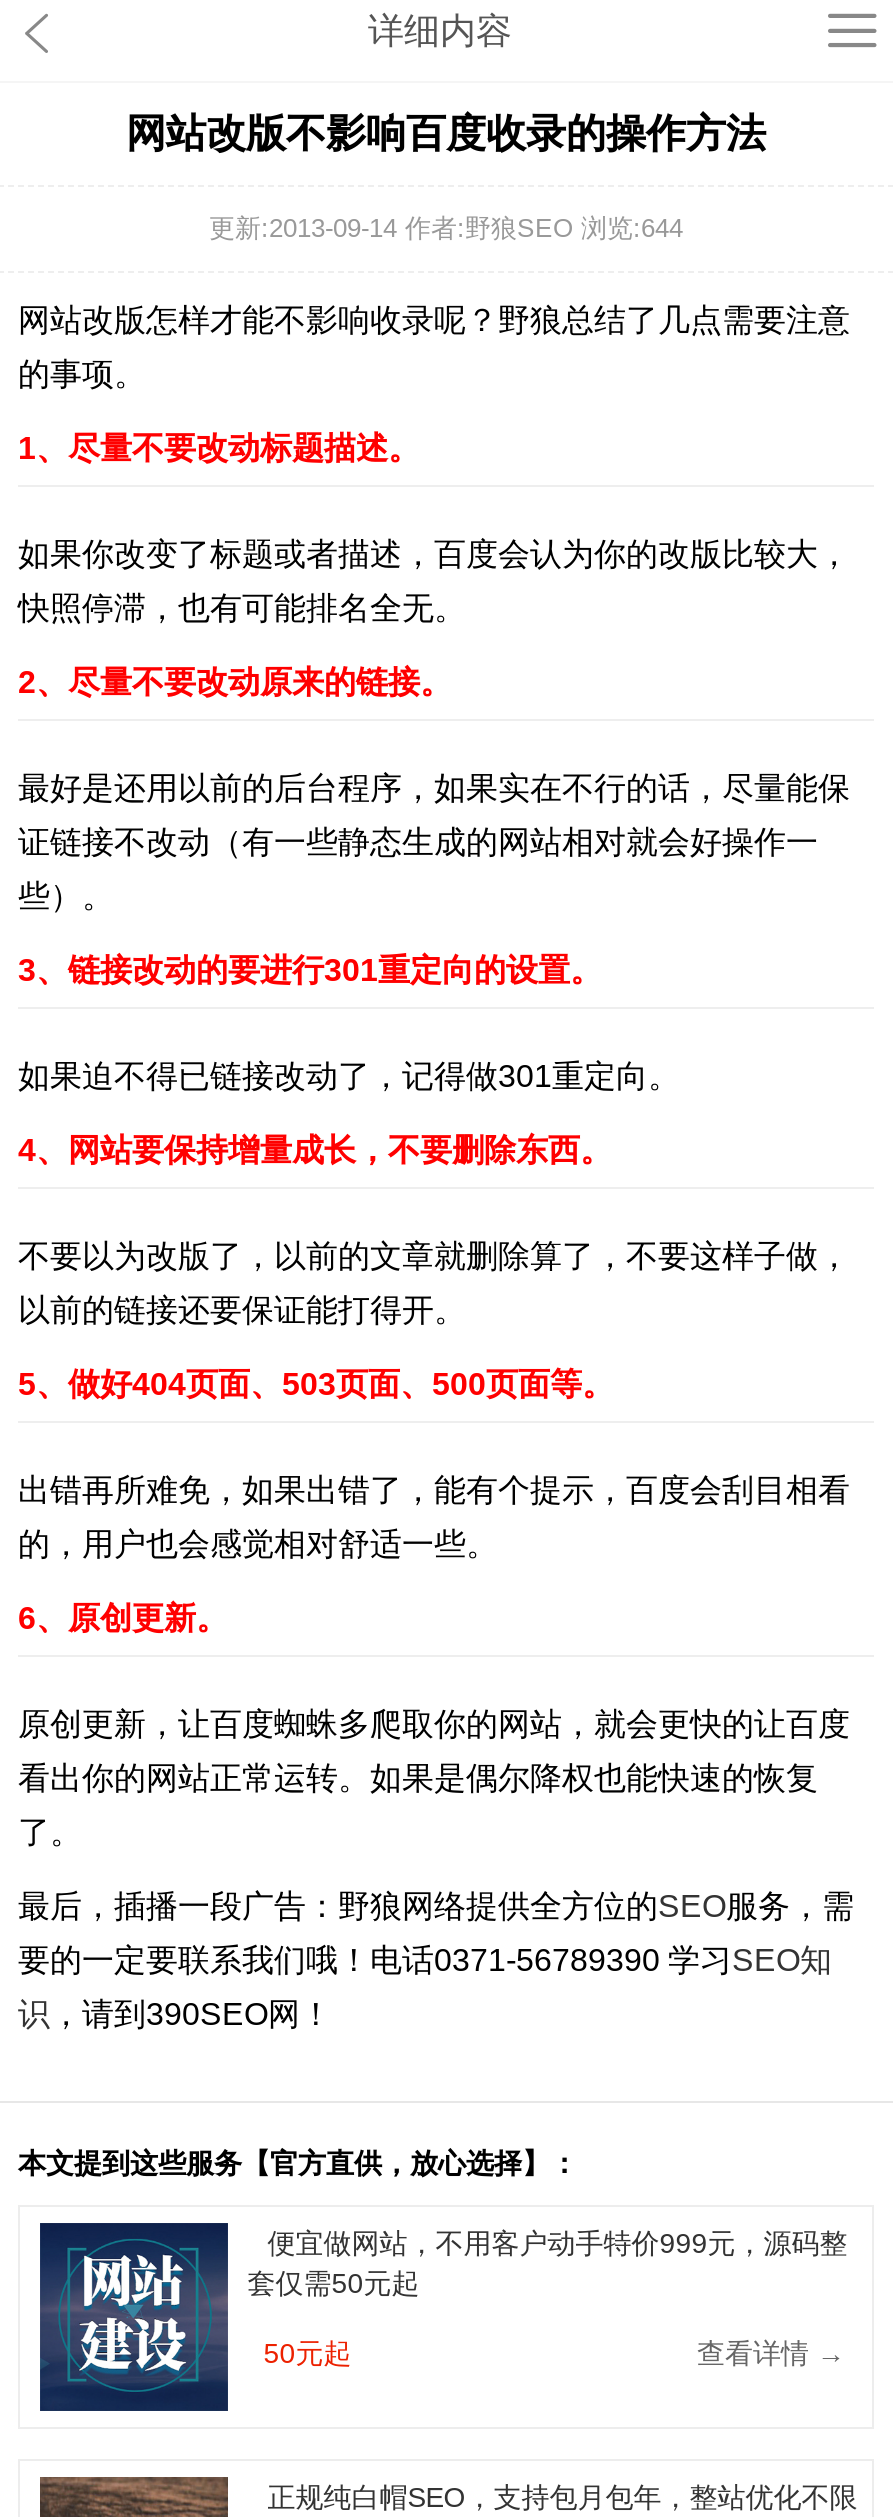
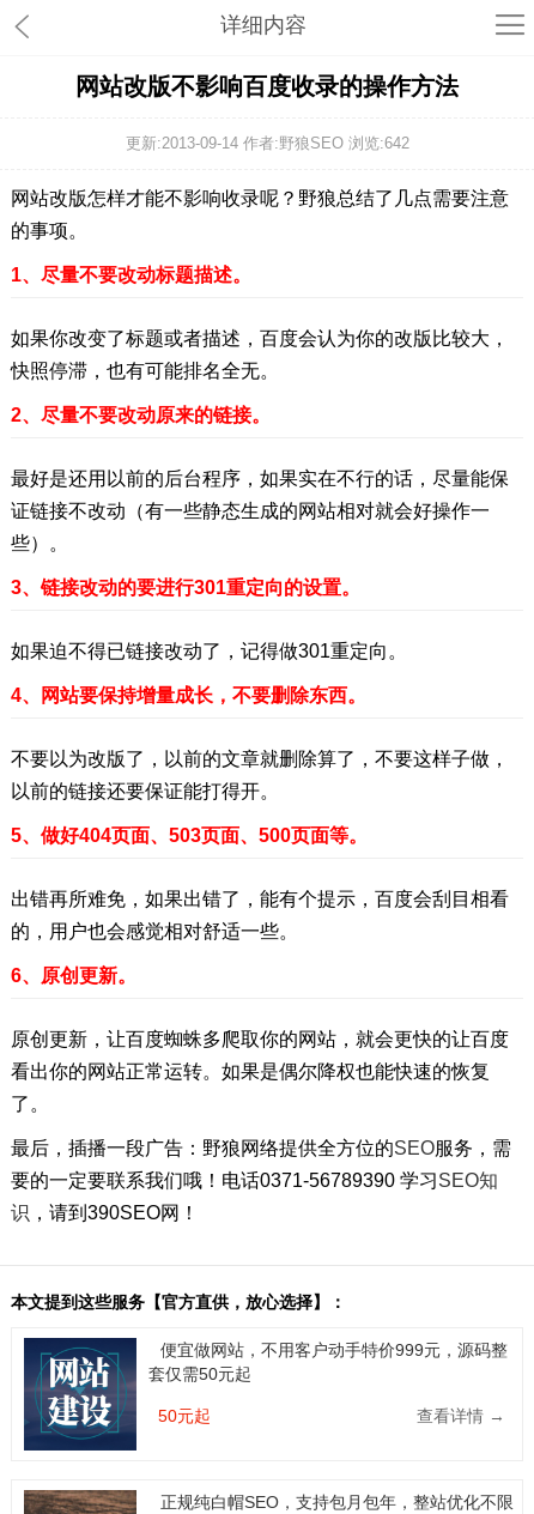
[209,213,683,243] 更新:2013-09-14 作者:野狼SEO 浏览:644 -> [125,134,409,152] 更新:2013-09-14 作者:野狼SEO 浏览:642

